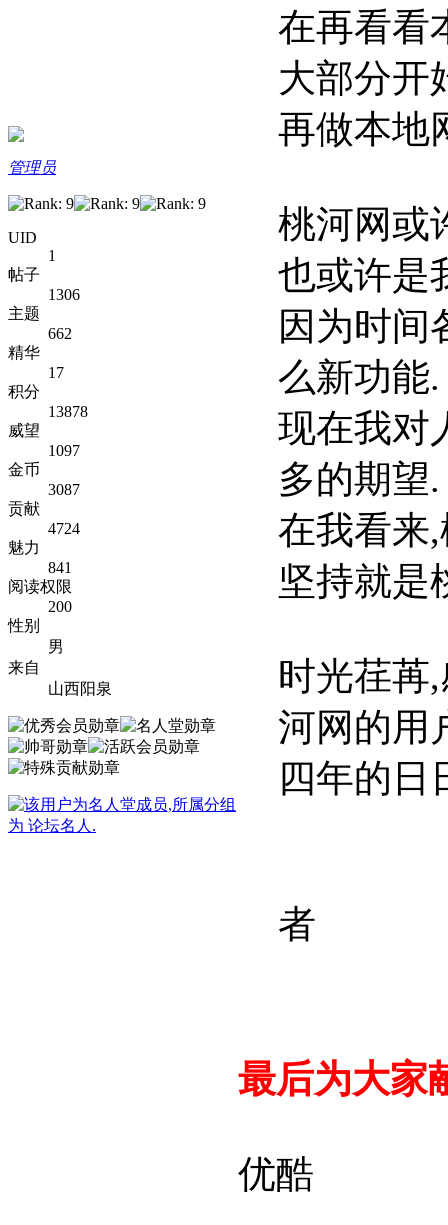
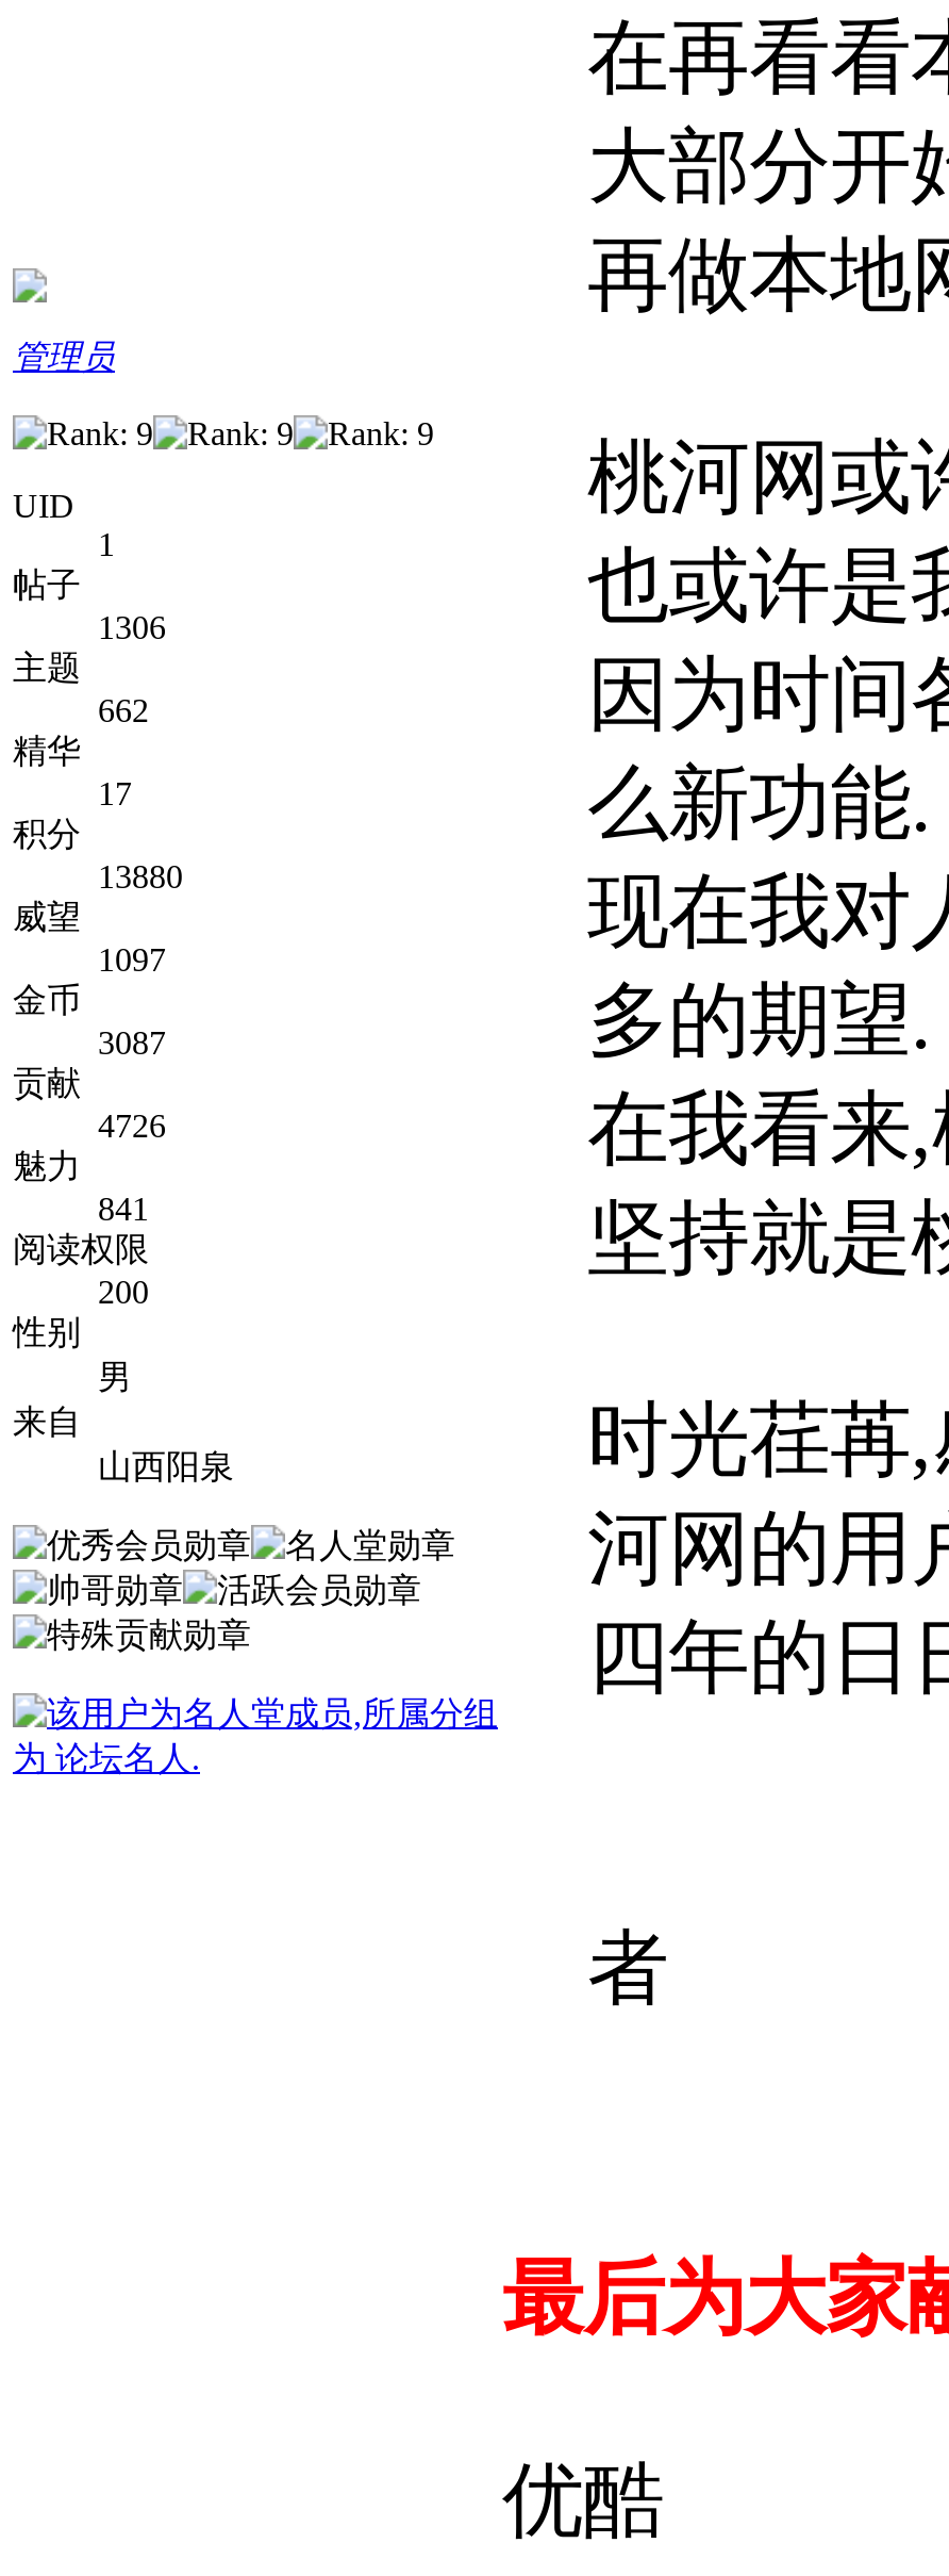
[48,403,92,420] 13878 -> [98,858,192,895] 13880
[48,520,88,537] 4724 -> [98,1107,183,1144] 4726

